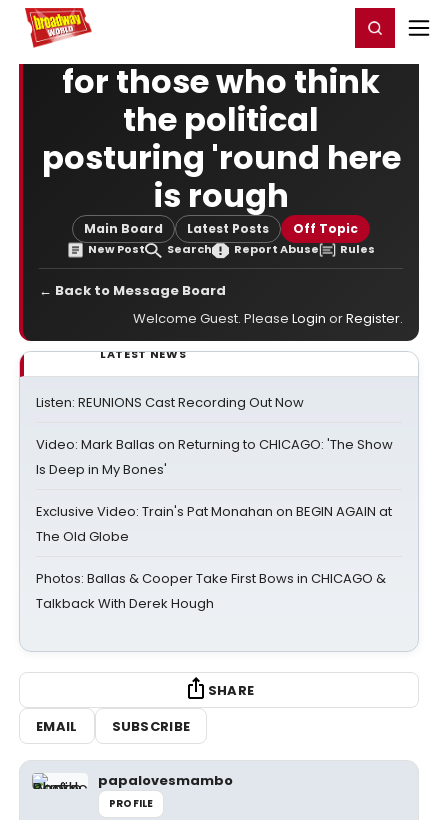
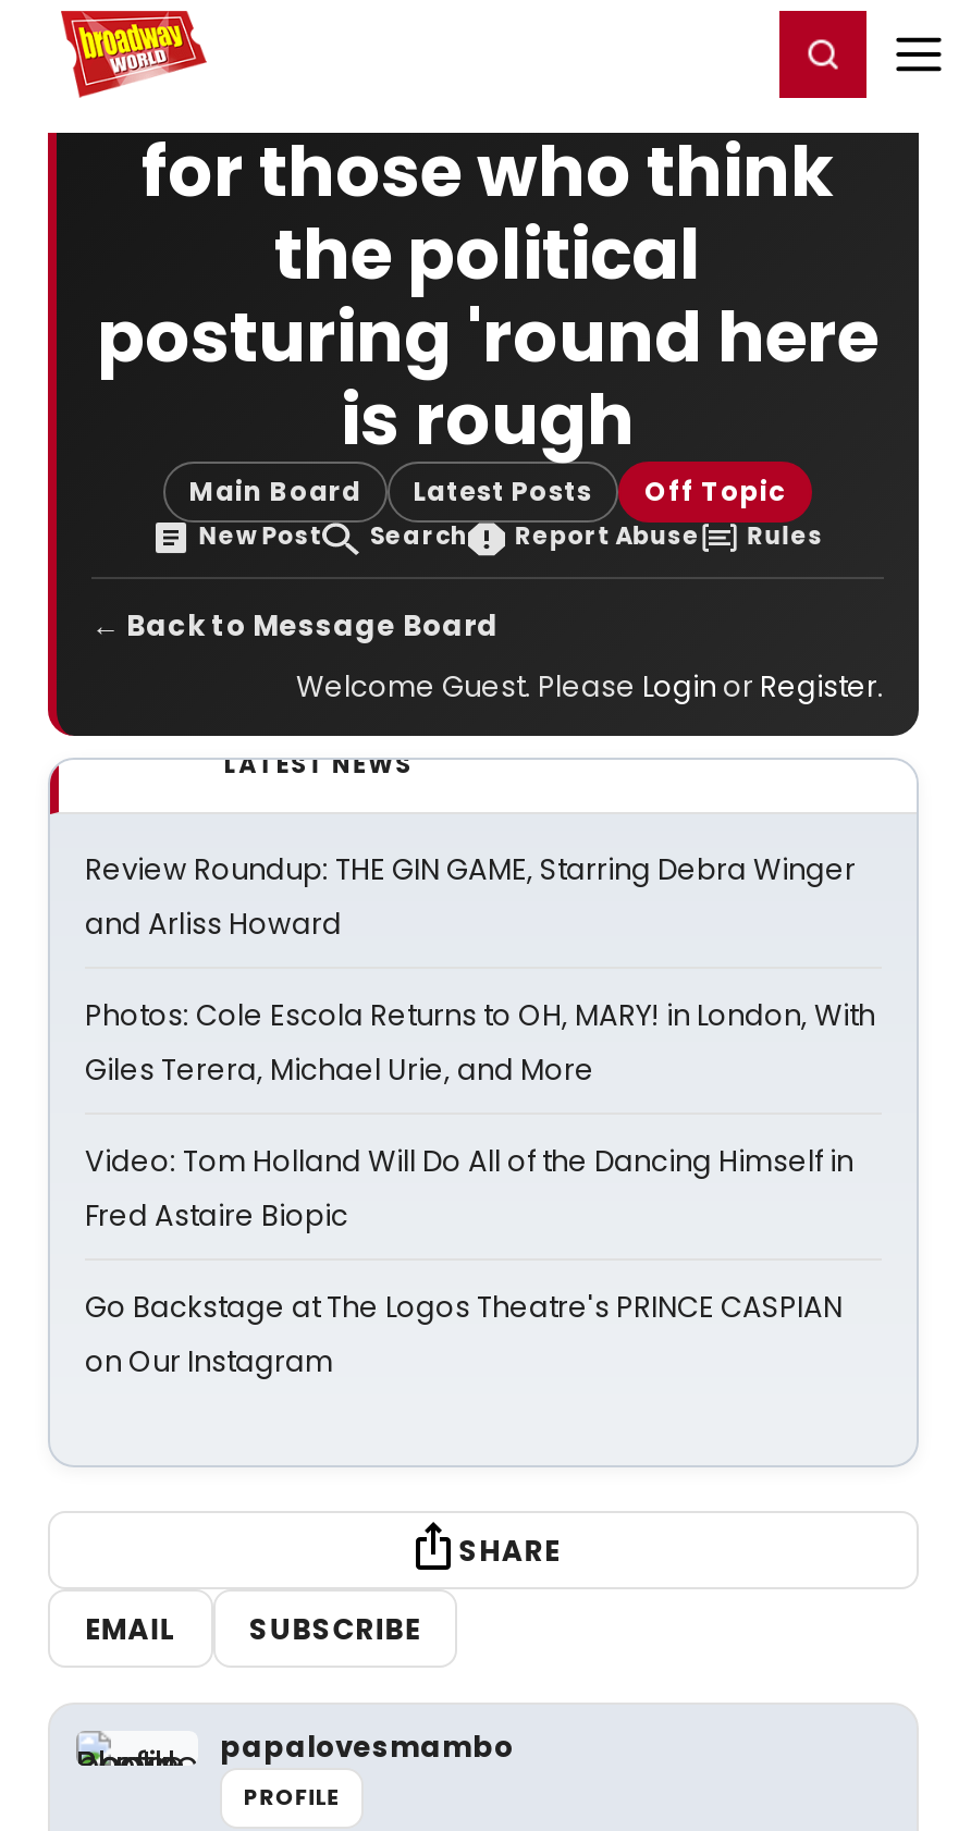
[36,393,304,412] Listen: REUNIONS Cast Recording Out Now -> [85,849,856,945] Review Roundup: THE GIN GAME, Starring Debra Winger | and Arliss Howard
[36,435,393,479] Video: Mark Ballas on Returning to CHICAGO: 'The Show | Is Deep in My Bones' -> [85,995,875,1091] Photos: Cole Escola Returns to OH, MARY! in London, With | Giles Terera, Michael Urie, and More
[36,502,392,546] Exclusive Video: Train's Pat Monahan on BEGIN AGAIN at | The Old Globe -> [85,1141,853,1237] Video: Tom Holland Will Do All of the Dancing Himself in | Fred Astaire Biopic
[36,569,386,613] Photos: Ballas & Cooper Take First Bows in CHICAGO & | Talkback With Derek Hough -> [85,1287,843,1383] Go Backstage at The Logos Theatre's PRINCE CASPIAN | on Our Instagram

